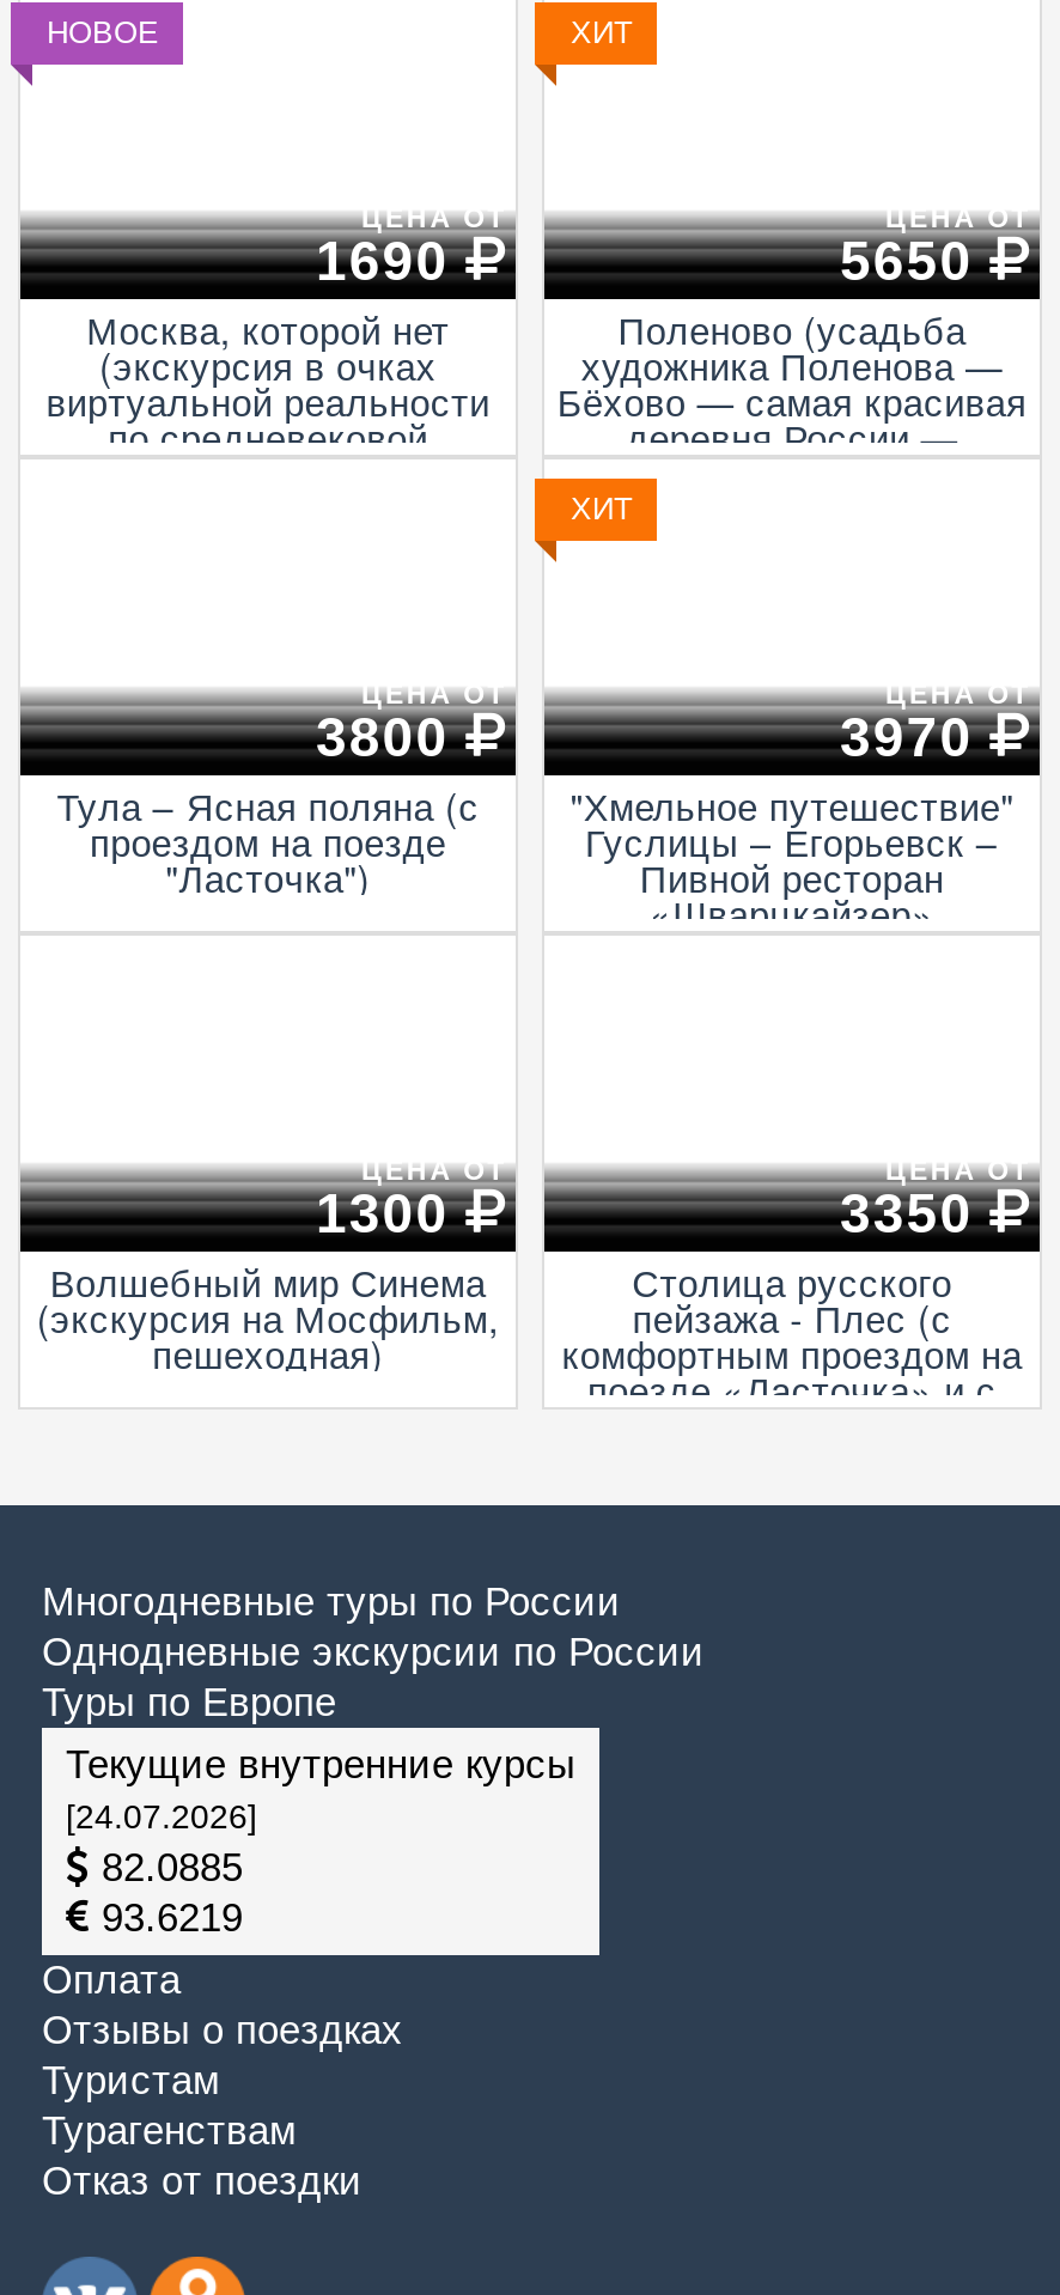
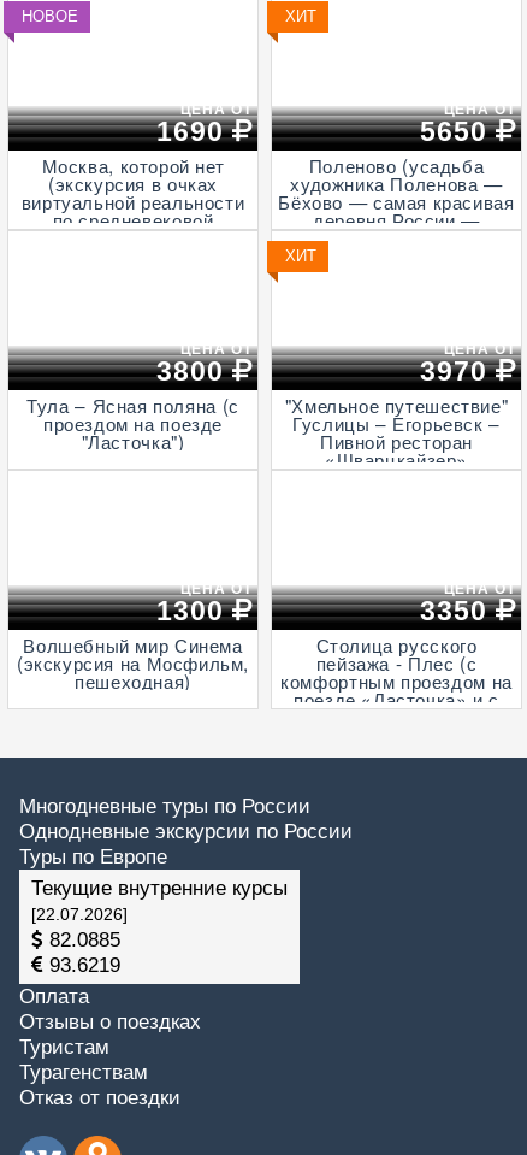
[66,1797,257,1836] [24.07.2026] -> [31,904,128,924] [22.07.2026]

